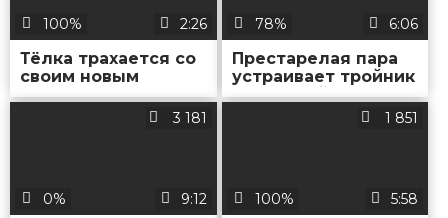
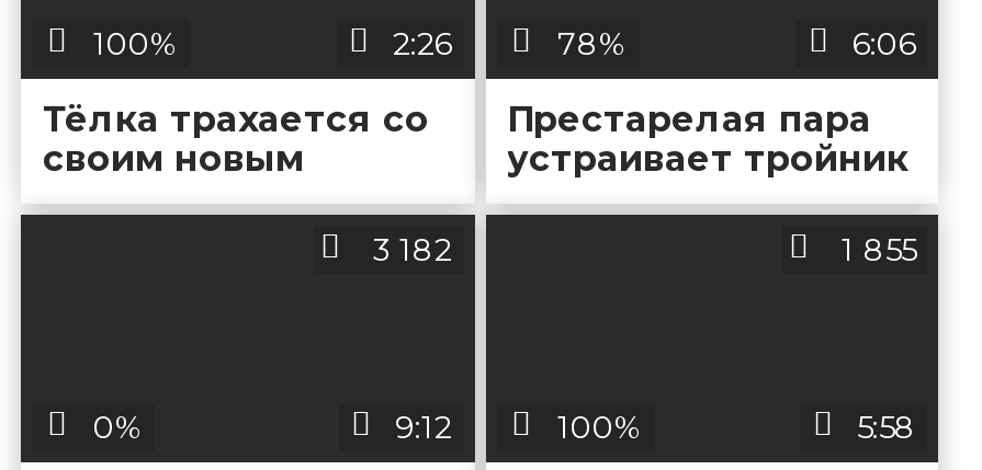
[172,109,206,127] 3 181 -> [373,230,452,269] 3 182
[385,109,418,127] 1 851 -> [842,230,916,269] 1 855

